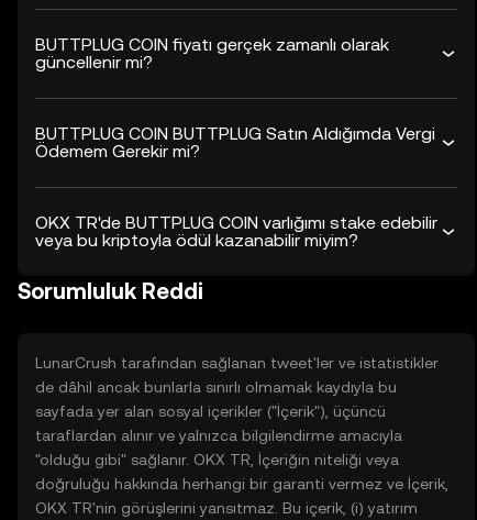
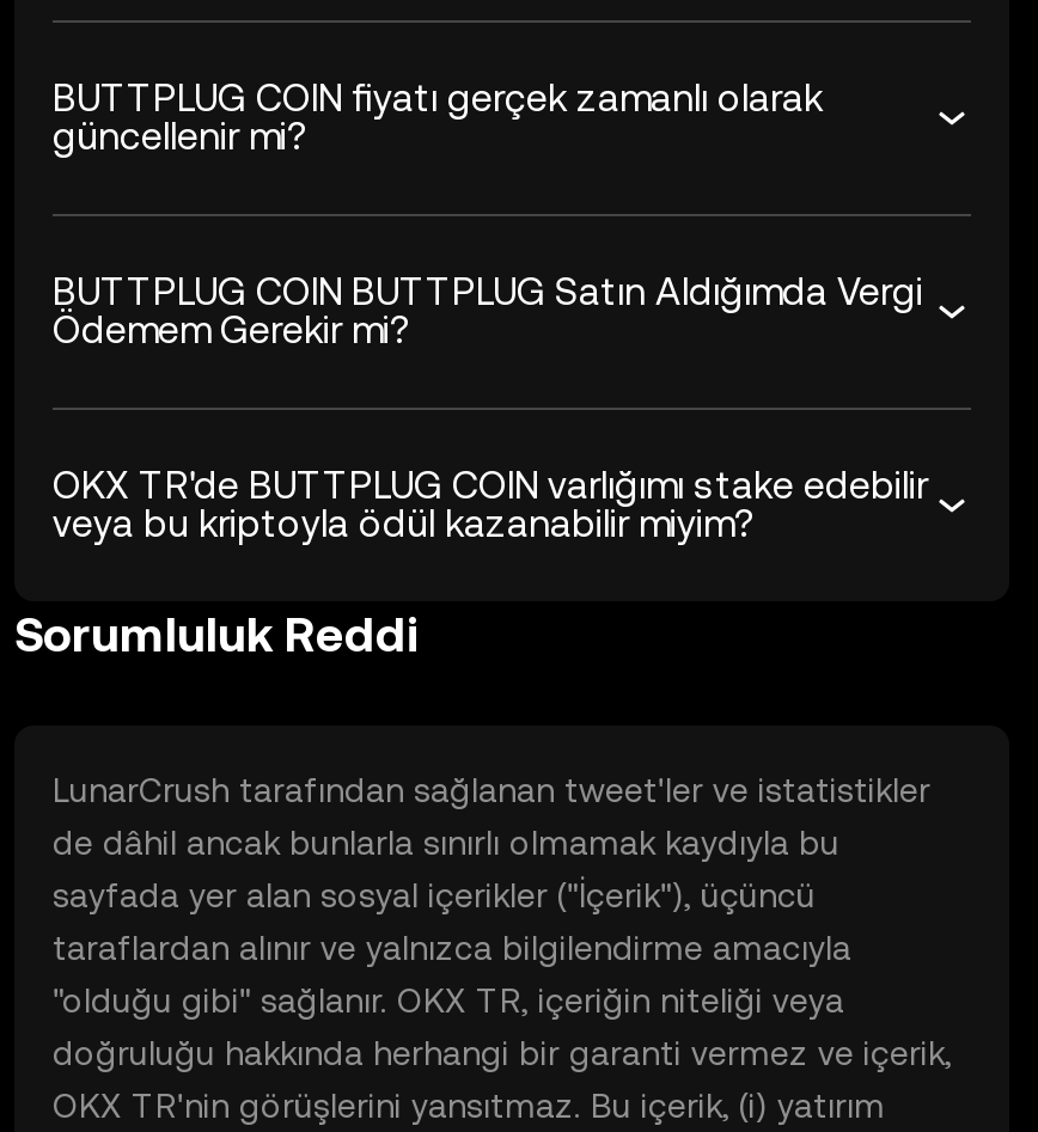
[35,451,399,468] "olduğu gibi" sağlanır. OKX TR, İçeriğin niteliği veya -> [53,981,844,1020] "olduğu gibi" sağlanır. OKX TR, içeriğin niteliği veya
[35,475,448,493] doğruluğu hakkında herhangi bir garanti vermez ve İçerik, -> [53,1034,952,1072] doğruluğu hakkında herhangi bir garanti vermez ve içerik,

